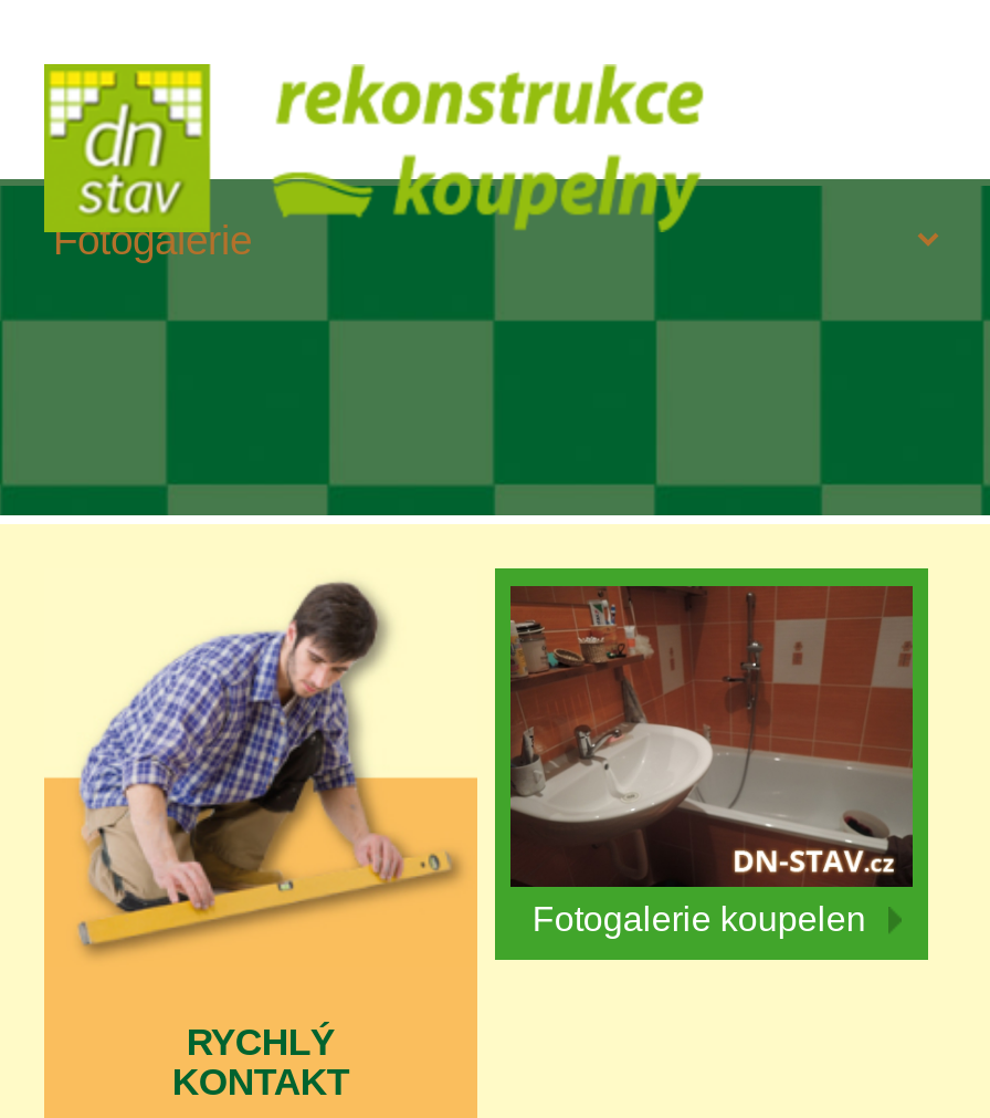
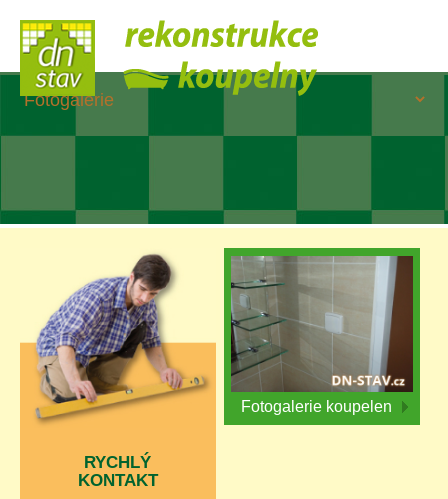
[508,584,913,889] [image] -> [230,255,413,393] [image]

